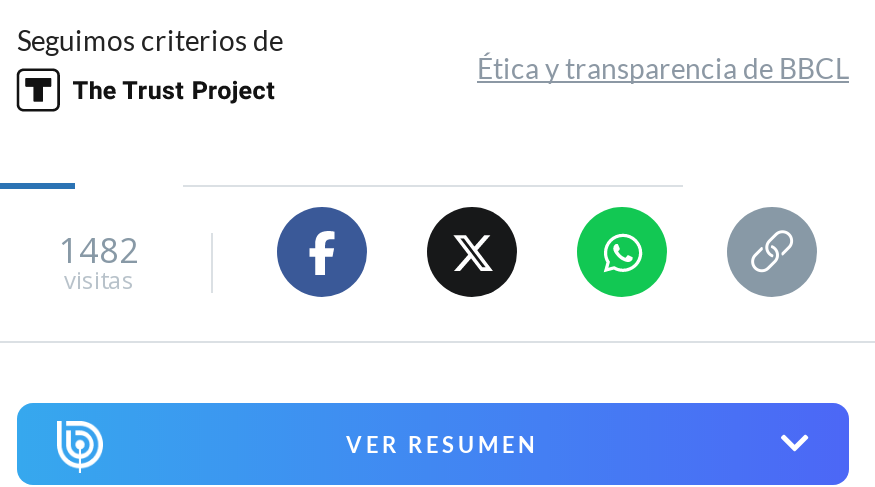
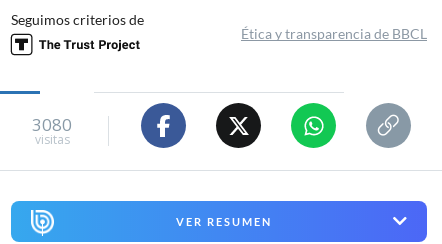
[59,226,139,272] 1482 -> [32,113,72,136] 3080

